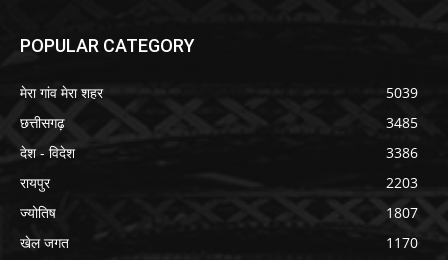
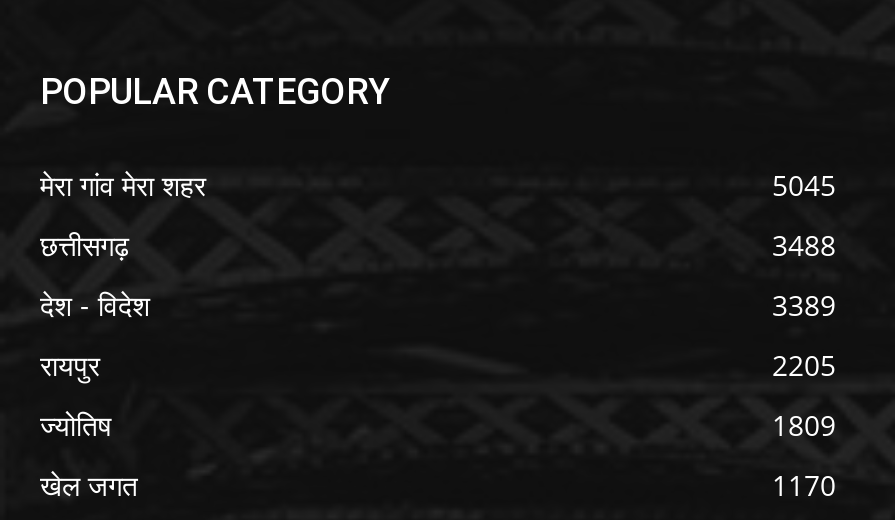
[386,83,418,102] 5039 -> [772,167,836,205] 5045
[386,113,418,132] 3485 -> [772,227,836,265] 3488
[386,143,418,162] 3386 -> [772,287,836,325] 3389
[386,173,418,192] 2203 -> [772,347,836,385] 2205
[386,203,418,222] 1807 -> [772,407,836,445] 1809

